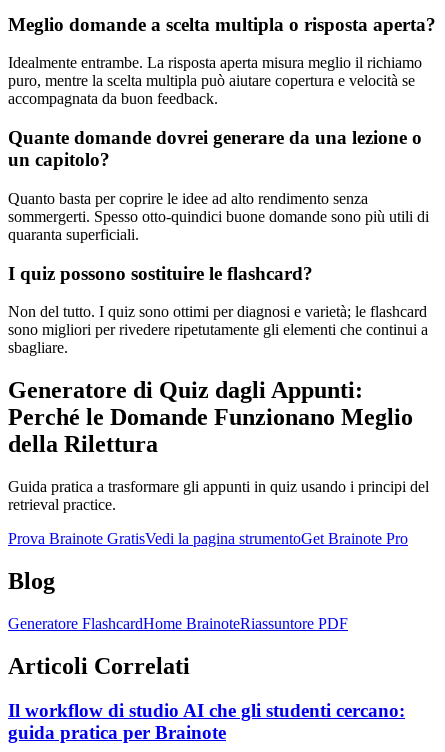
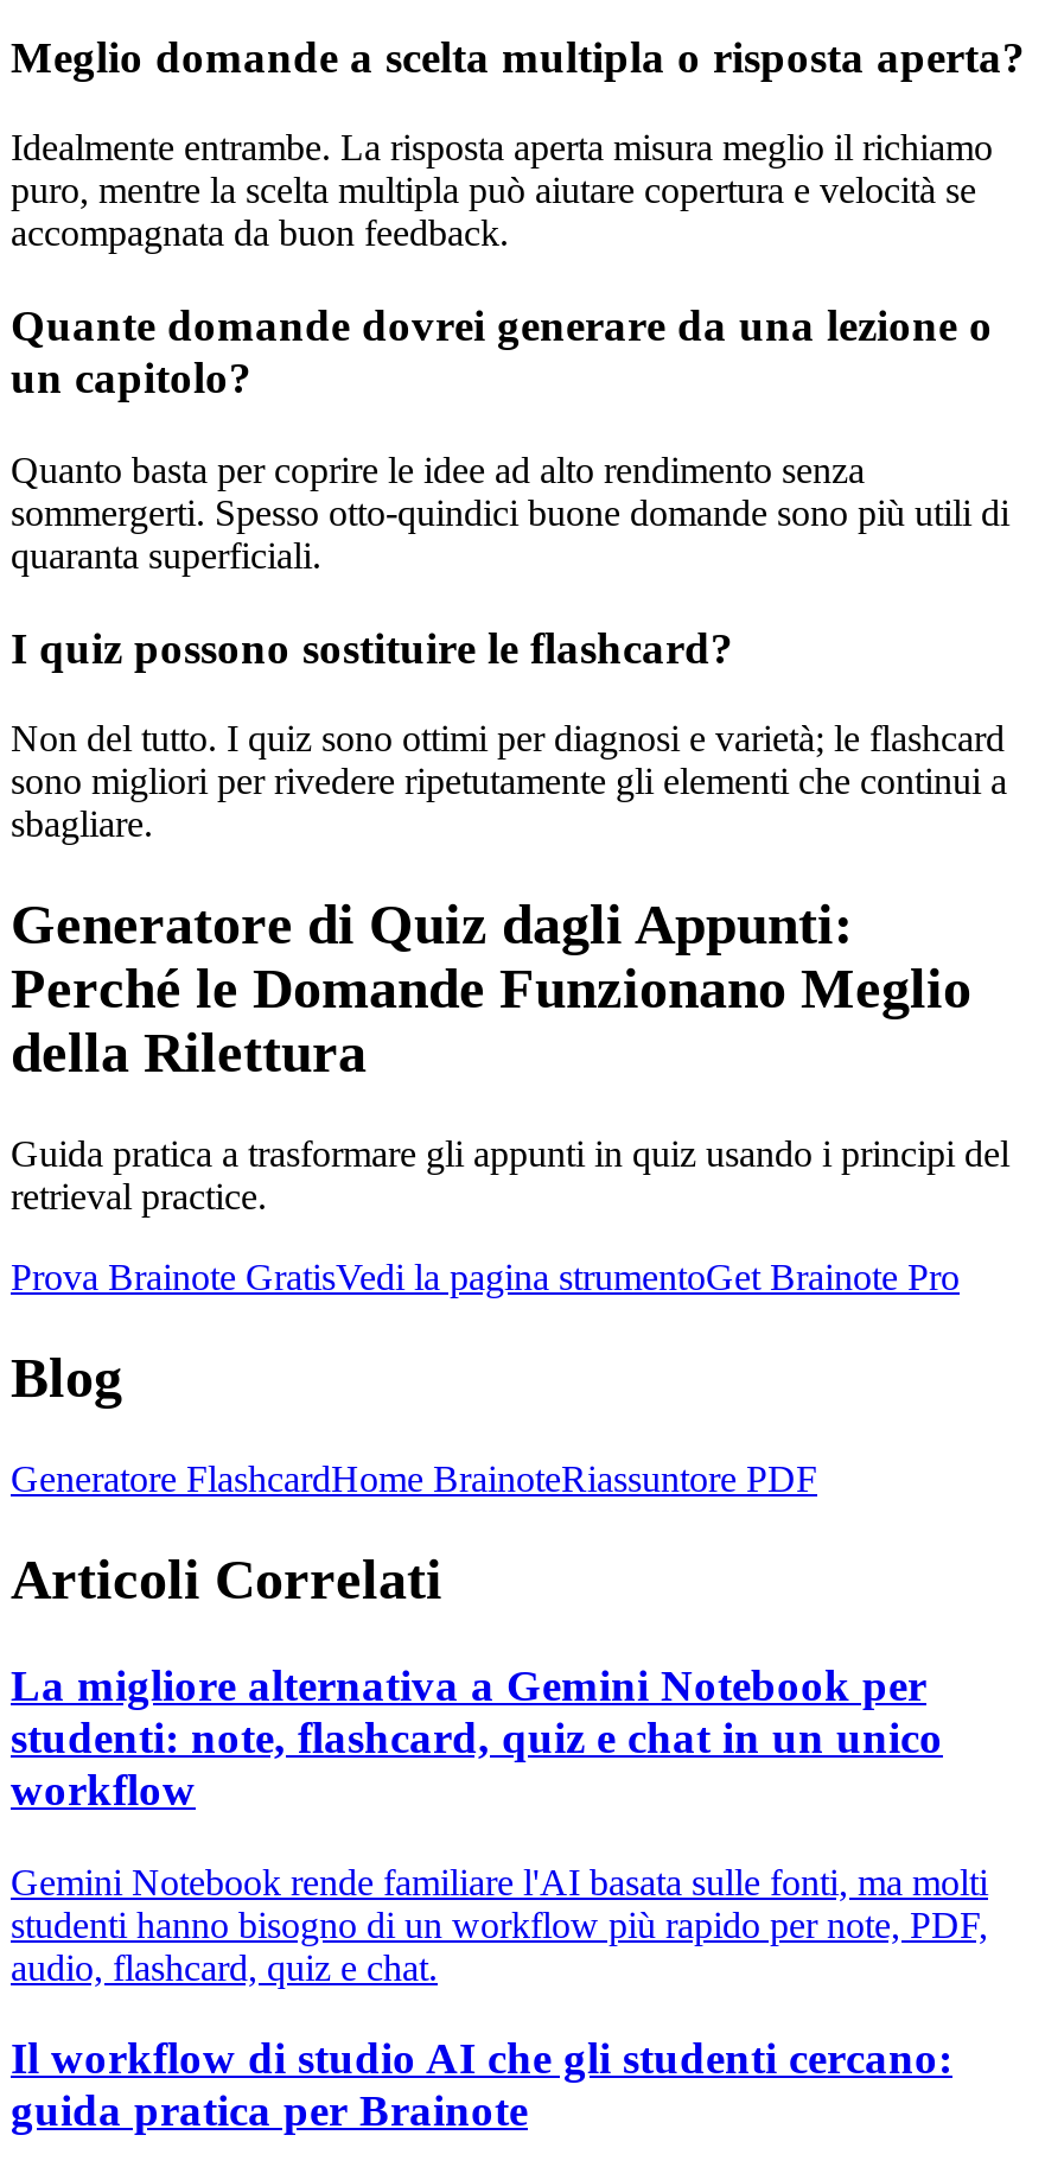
none -> [11,1660,988,1987] La migliore alternativa a Gemini Notebook per | studenti: note, flashcard, quiz e chat in un unico | workflow | Gemini Notebook rende familiare l'AI basata sulle fonti, ma molti | studenti hanno bisogno di un workflow più rapido per note, PDF, | audio, flashcard, quiz e chat.

